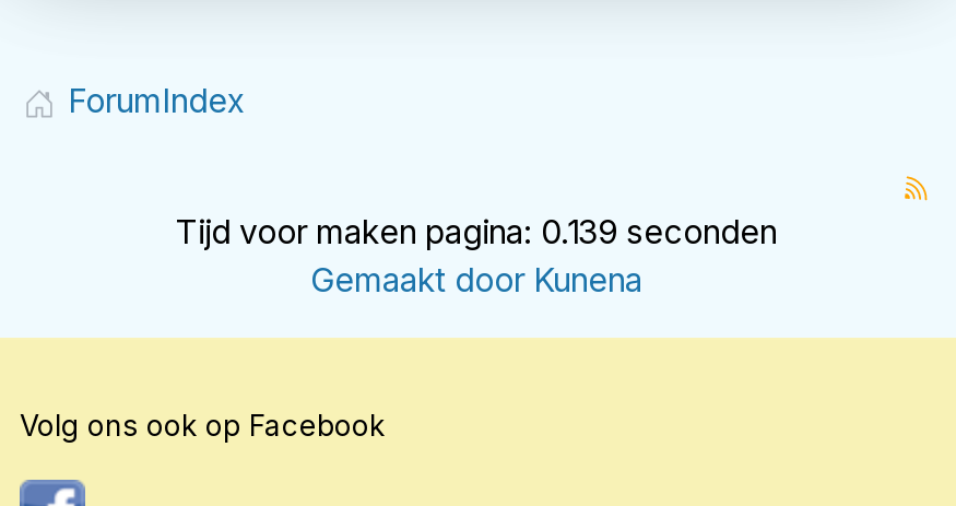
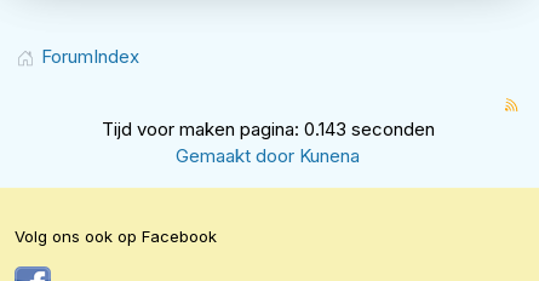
[176,211,777,253] Tijd voor maken pagina: 0.139 seconden -> [101,118,434,141] Tijd voor maken pagina: 0.143 seconden

